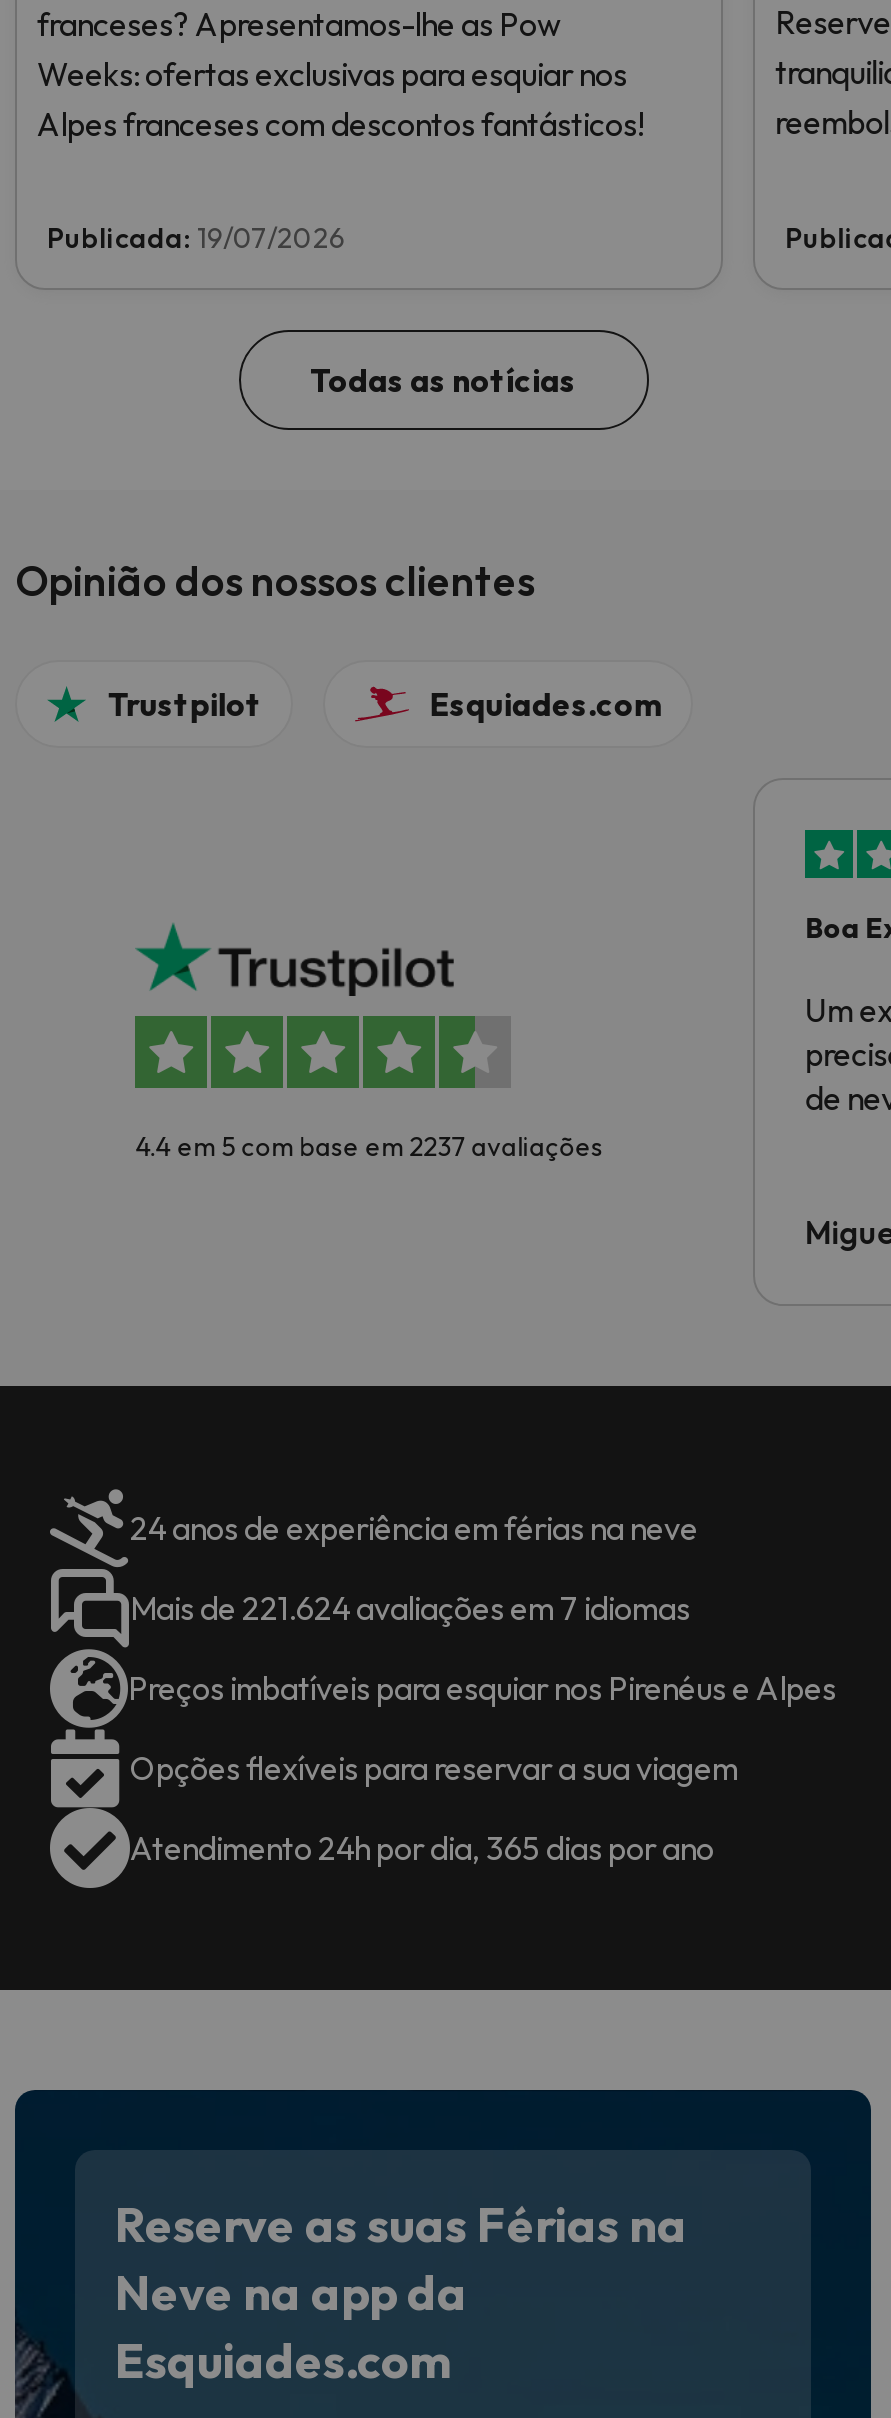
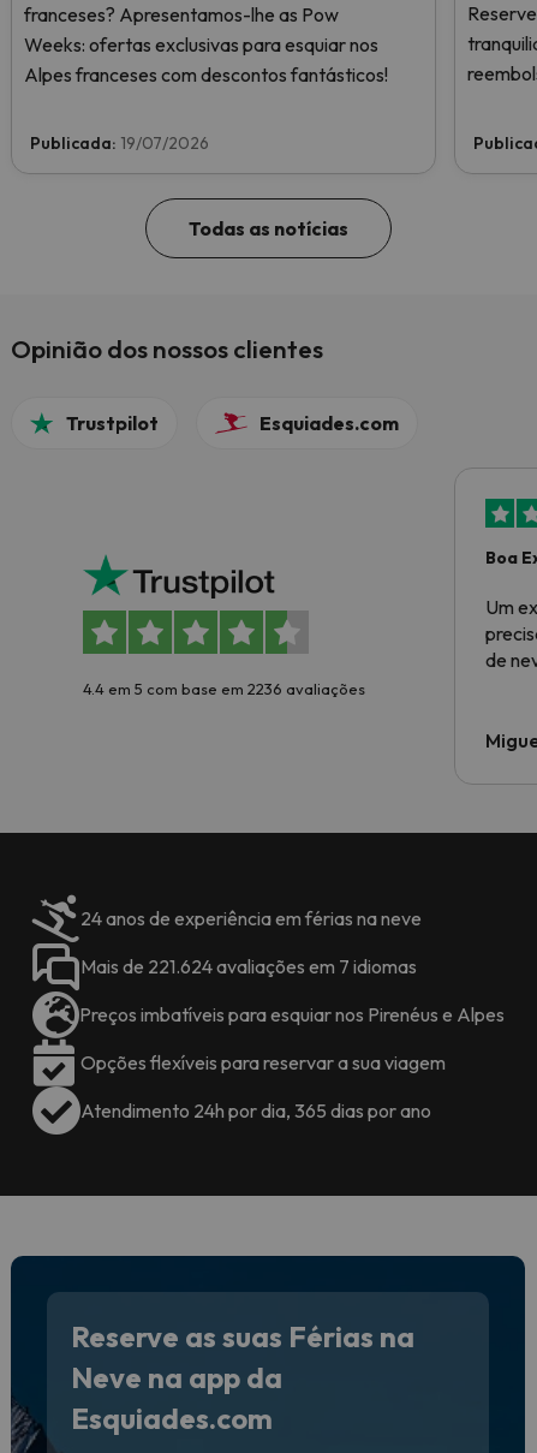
[135,1131,603,1163] 4.4 em 5 com base em 2237 avaliações -> [82,680,365,699] 4.4 em 5 com base em 2236 avaliações

